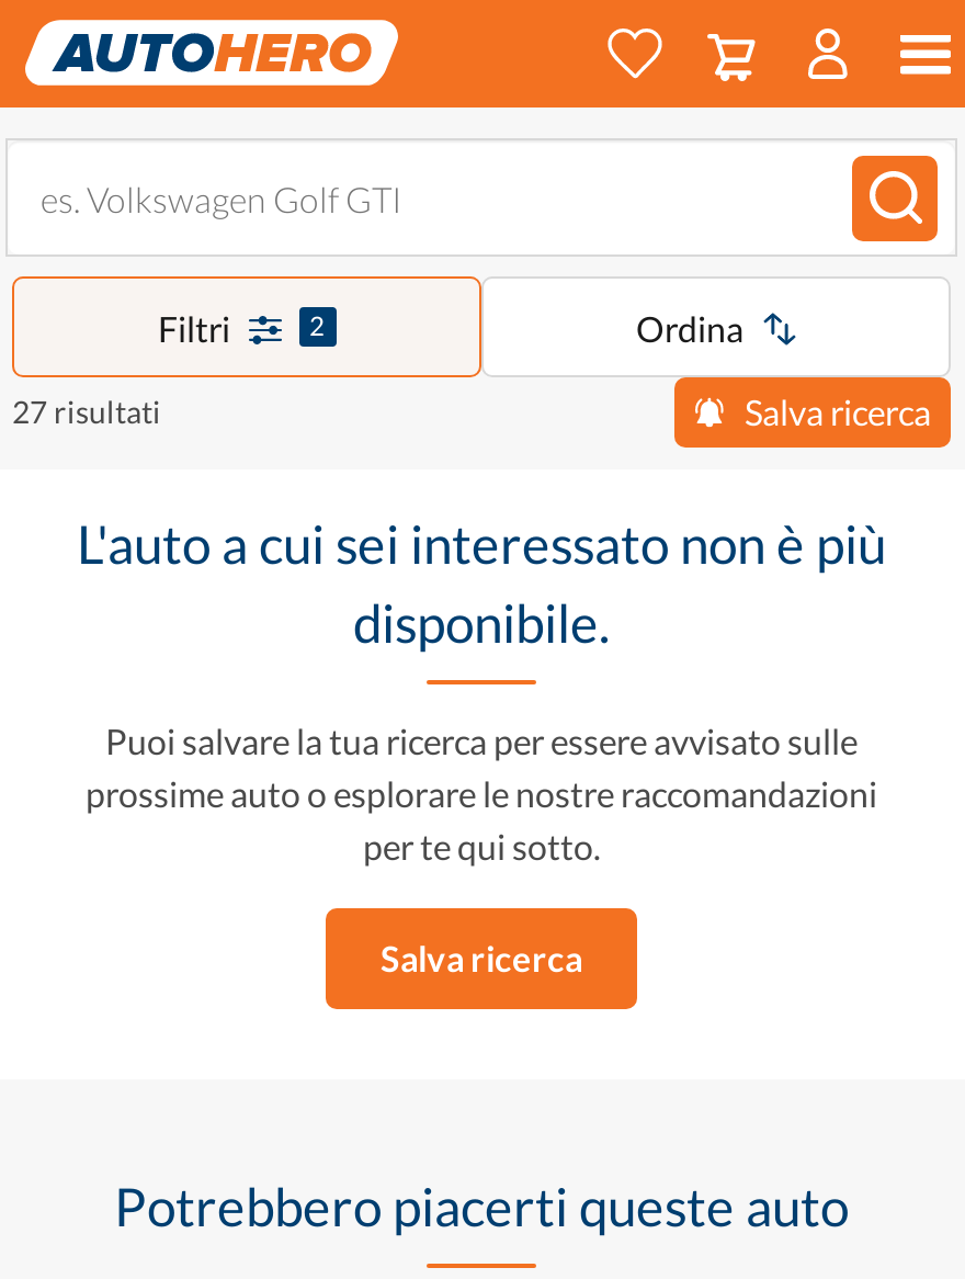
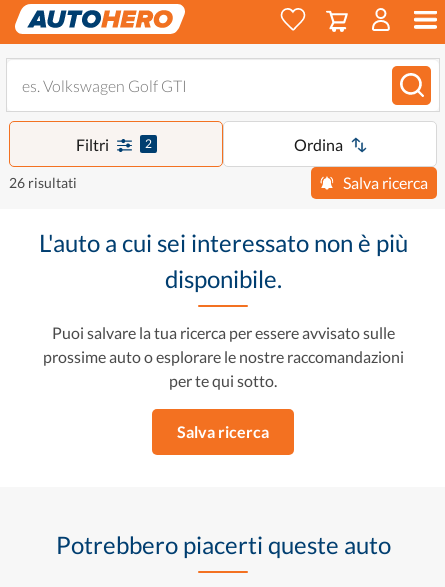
[12,393,161,430] 27 risultati -> [9,174,77,191] 26 risultati

